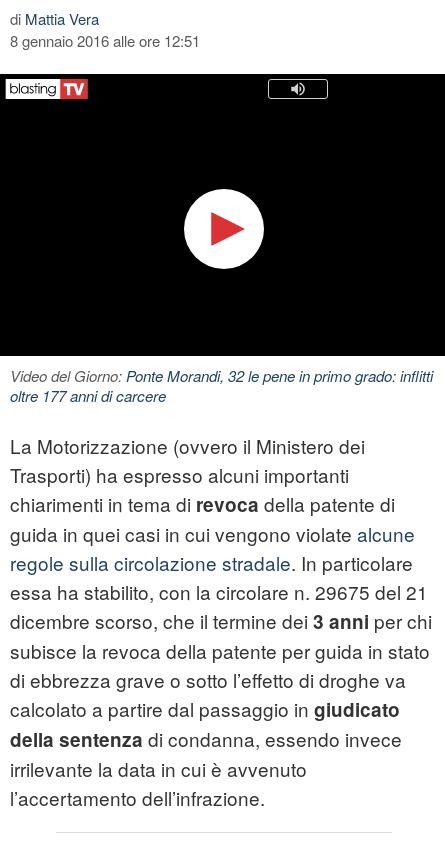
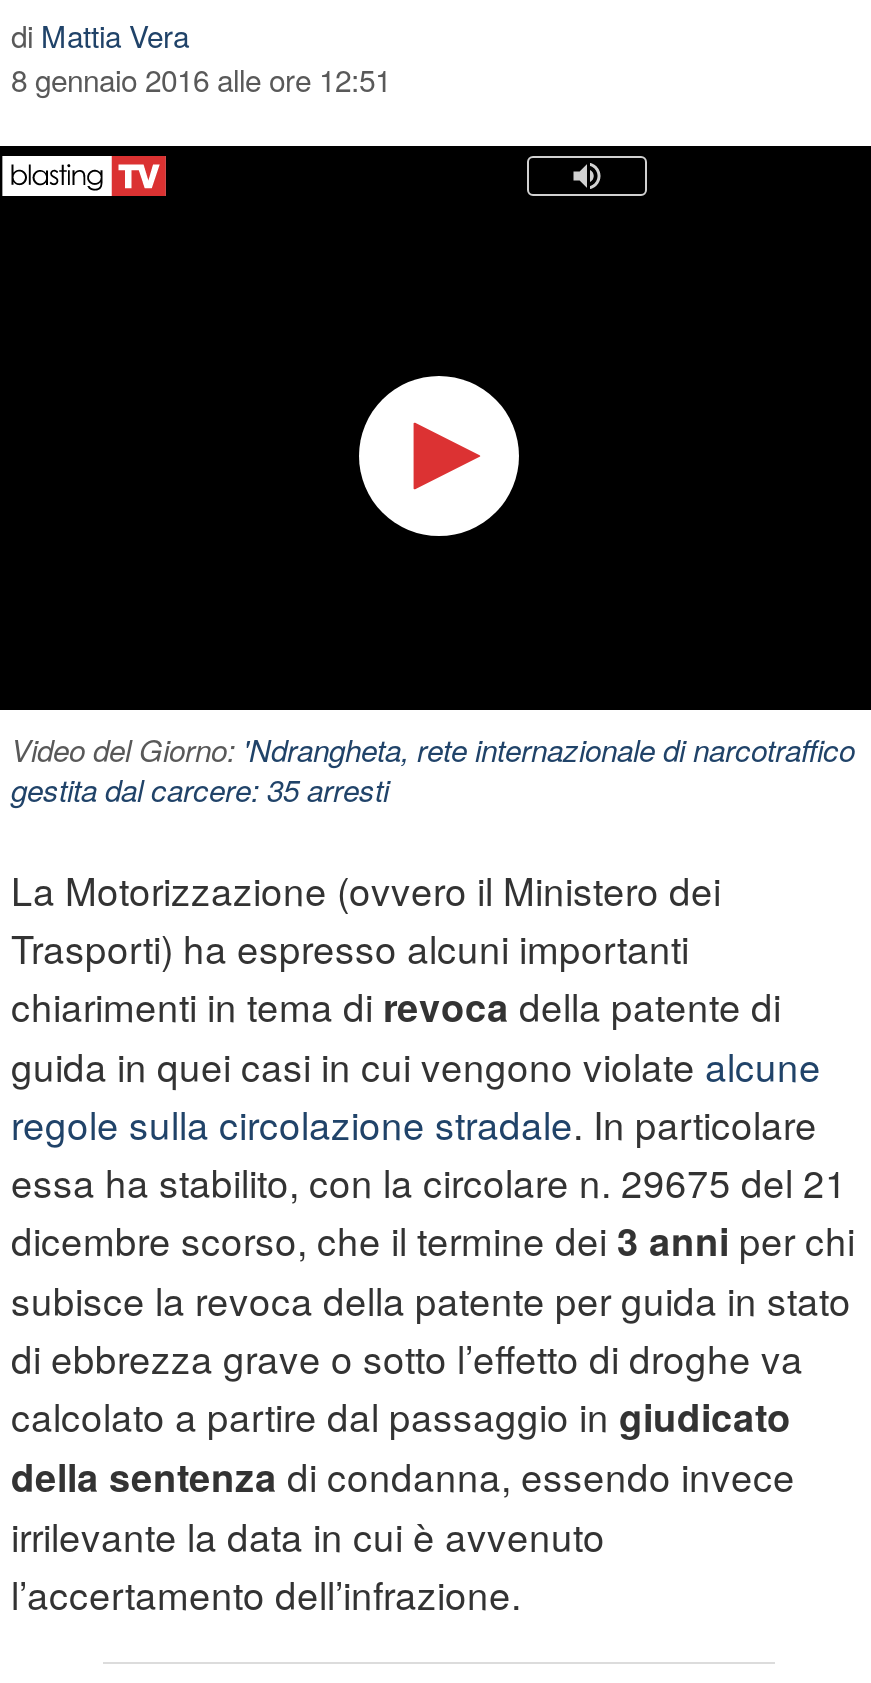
[10,365,433,406] Video del Giorno: Ponte Morandi, 32 le pene in primo grado: inflitti | oltre 177 anni di carcere -> [11,729,855,811] Video del Giorno: 'Ndrangheta, rete internazionale di narcotraffico | gestita dal carcere: 35 arresti

